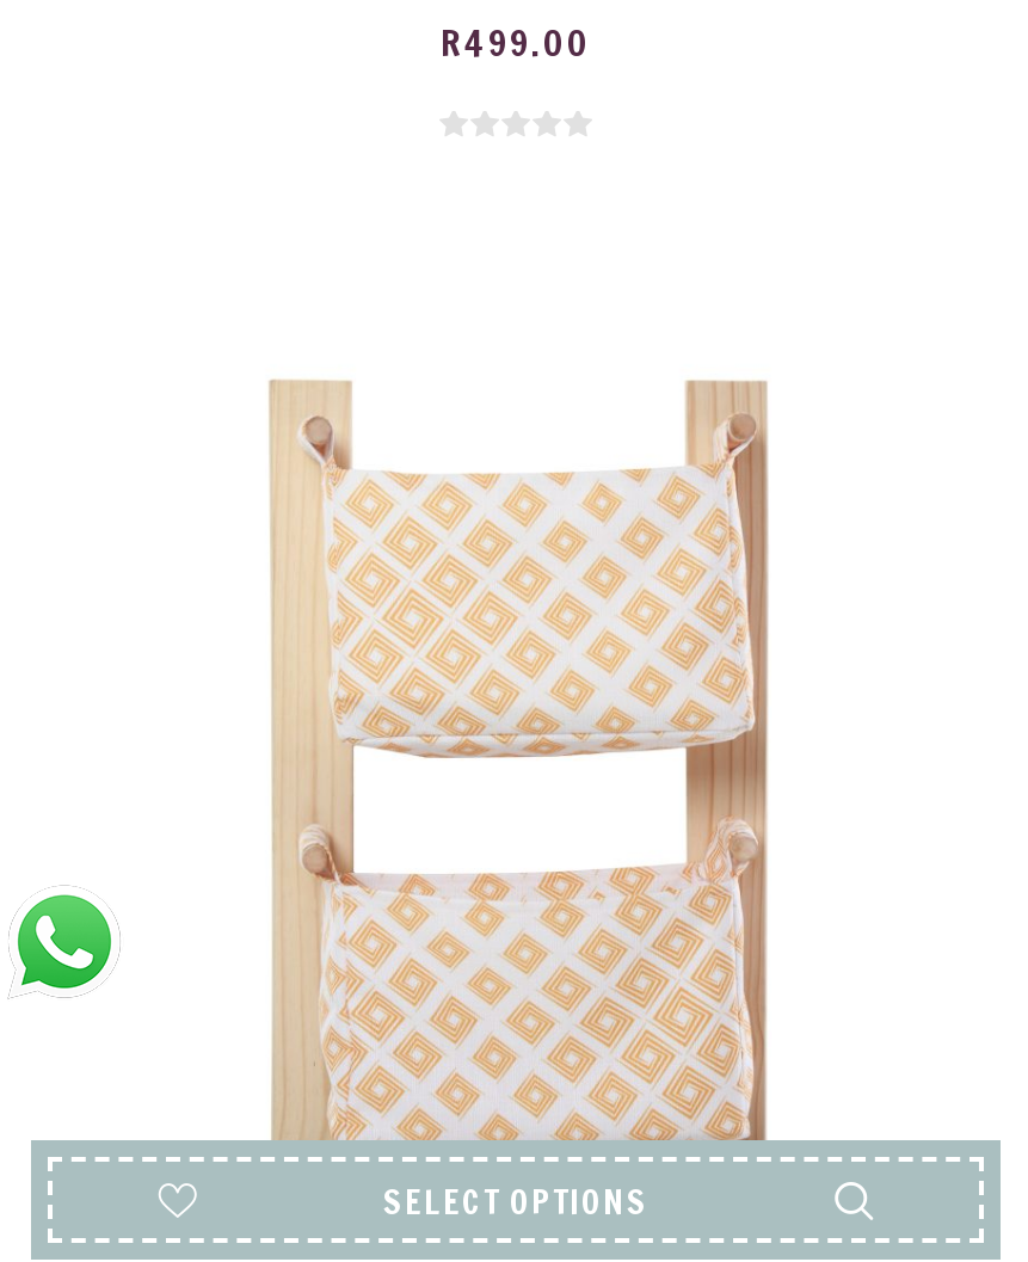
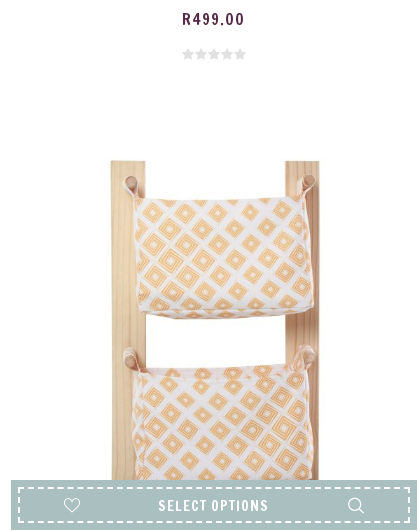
[14,893,115,993] [image] -> none

